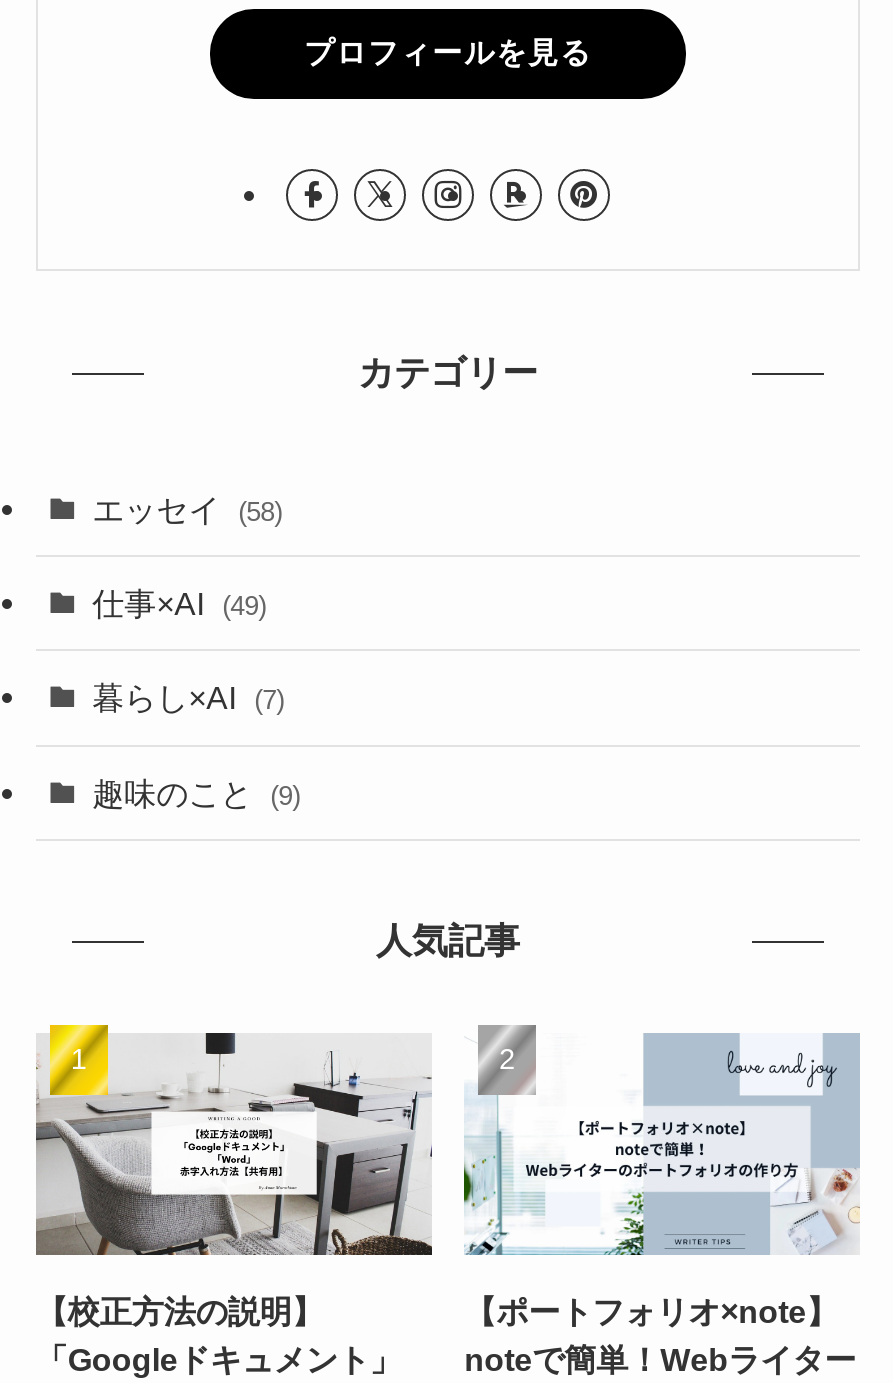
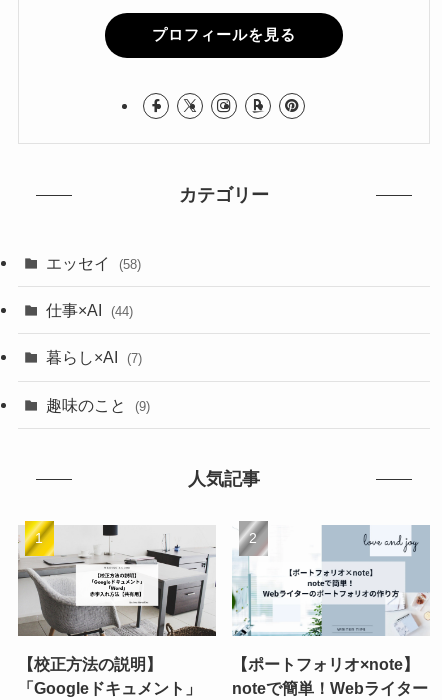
[92,586,266,622] 仕事×AI (49) -> [46,301,133,319] 仕事×AI (44)

